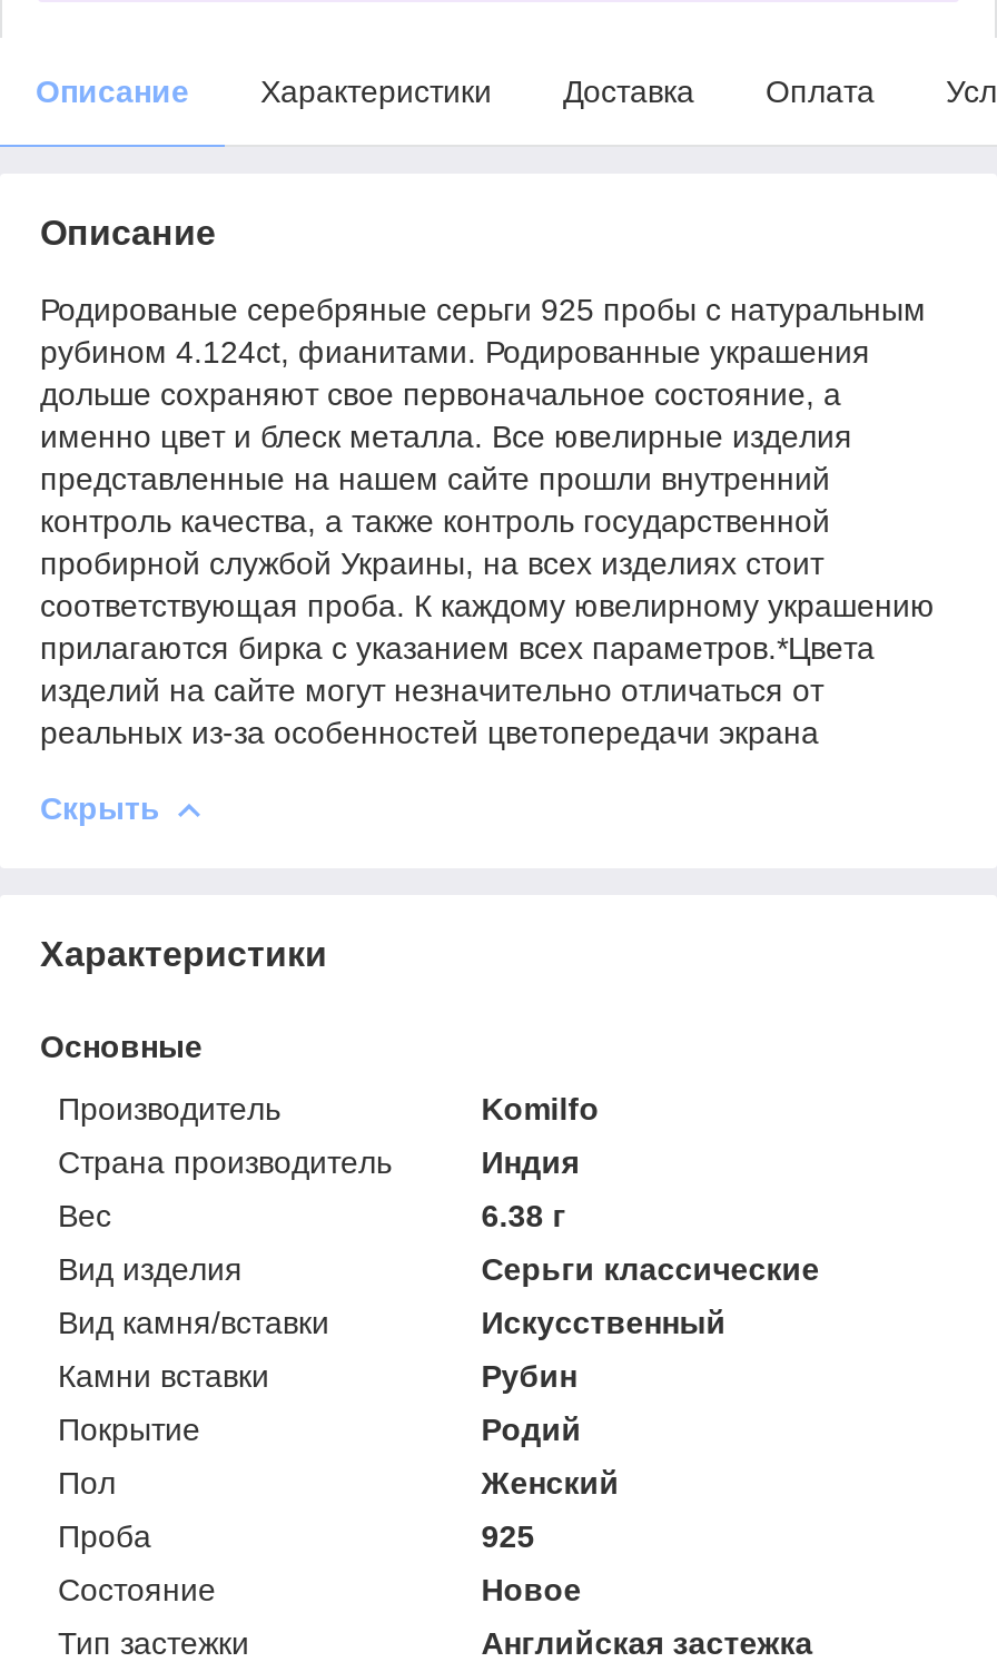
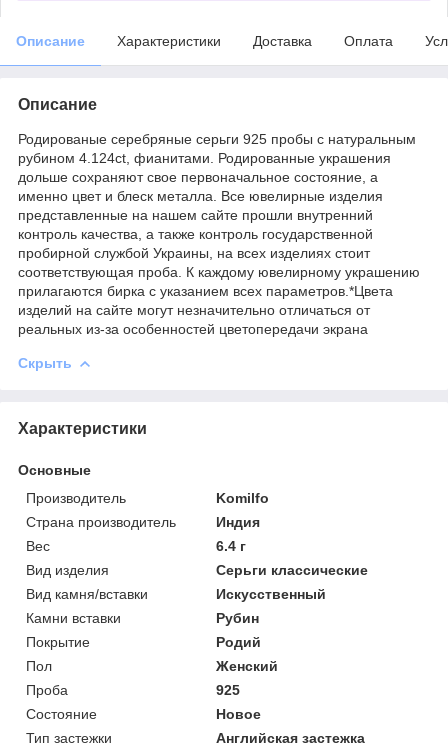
[481,1197,566,1233] 6.38 г -> [216,538,246,554] 6.4 г

